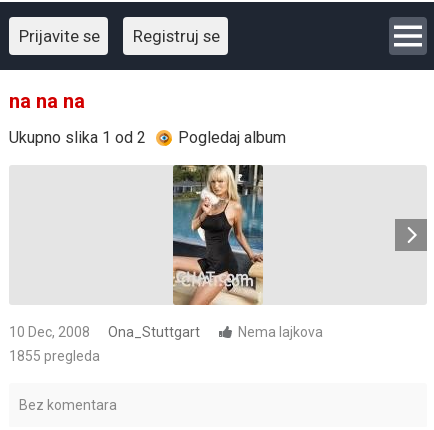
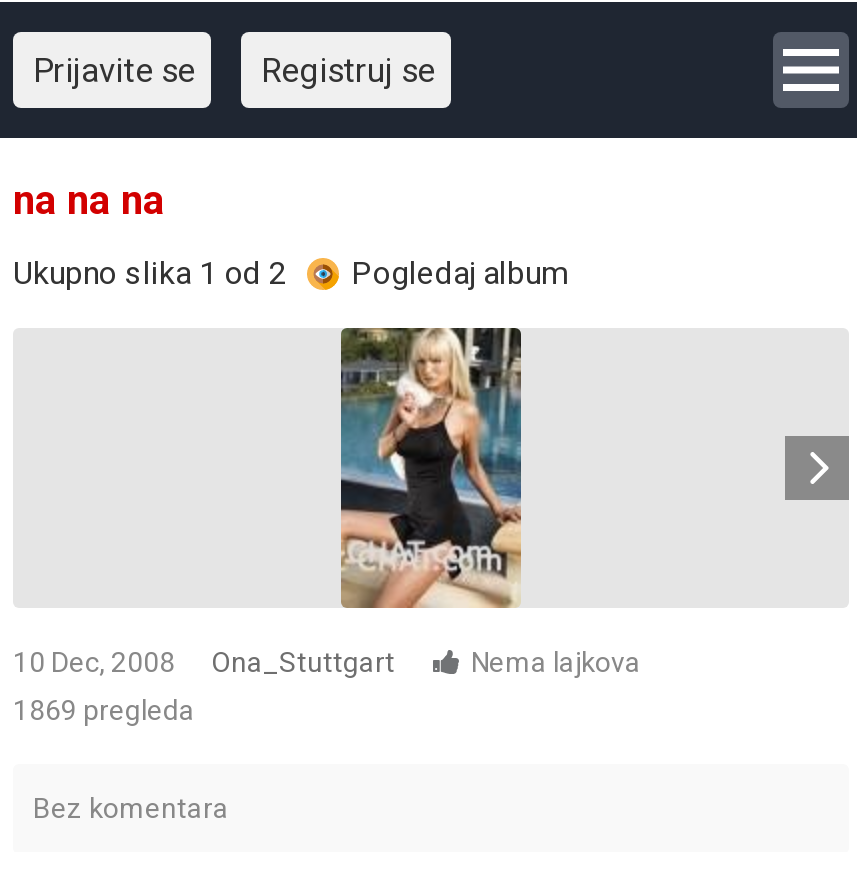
[9,348,100,364] 1855 pregleda -> [13,694,195,726] 1869 pregleda

